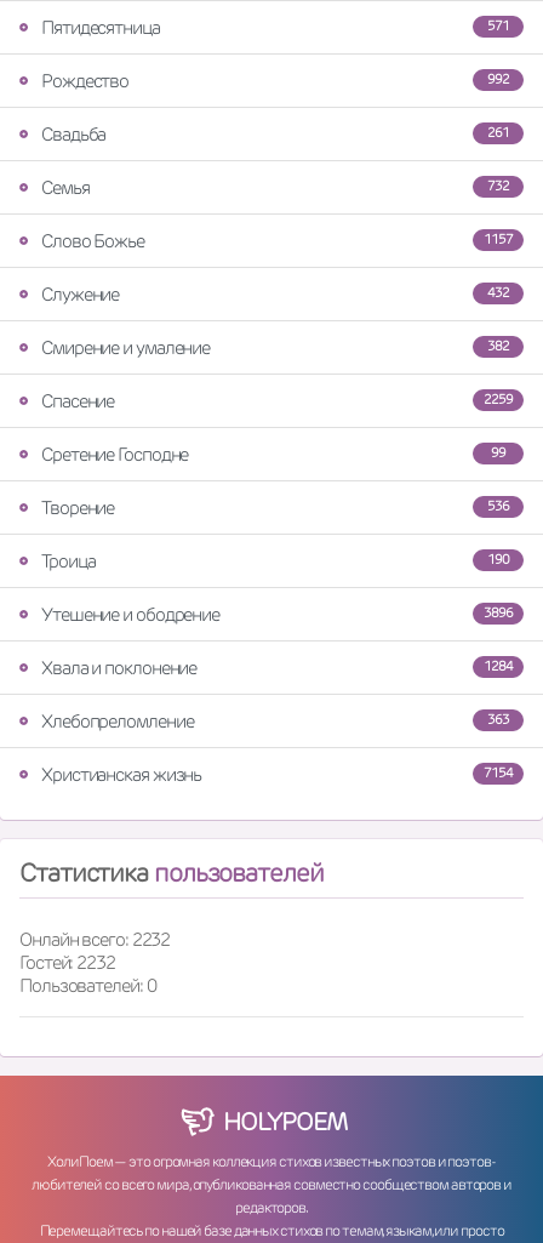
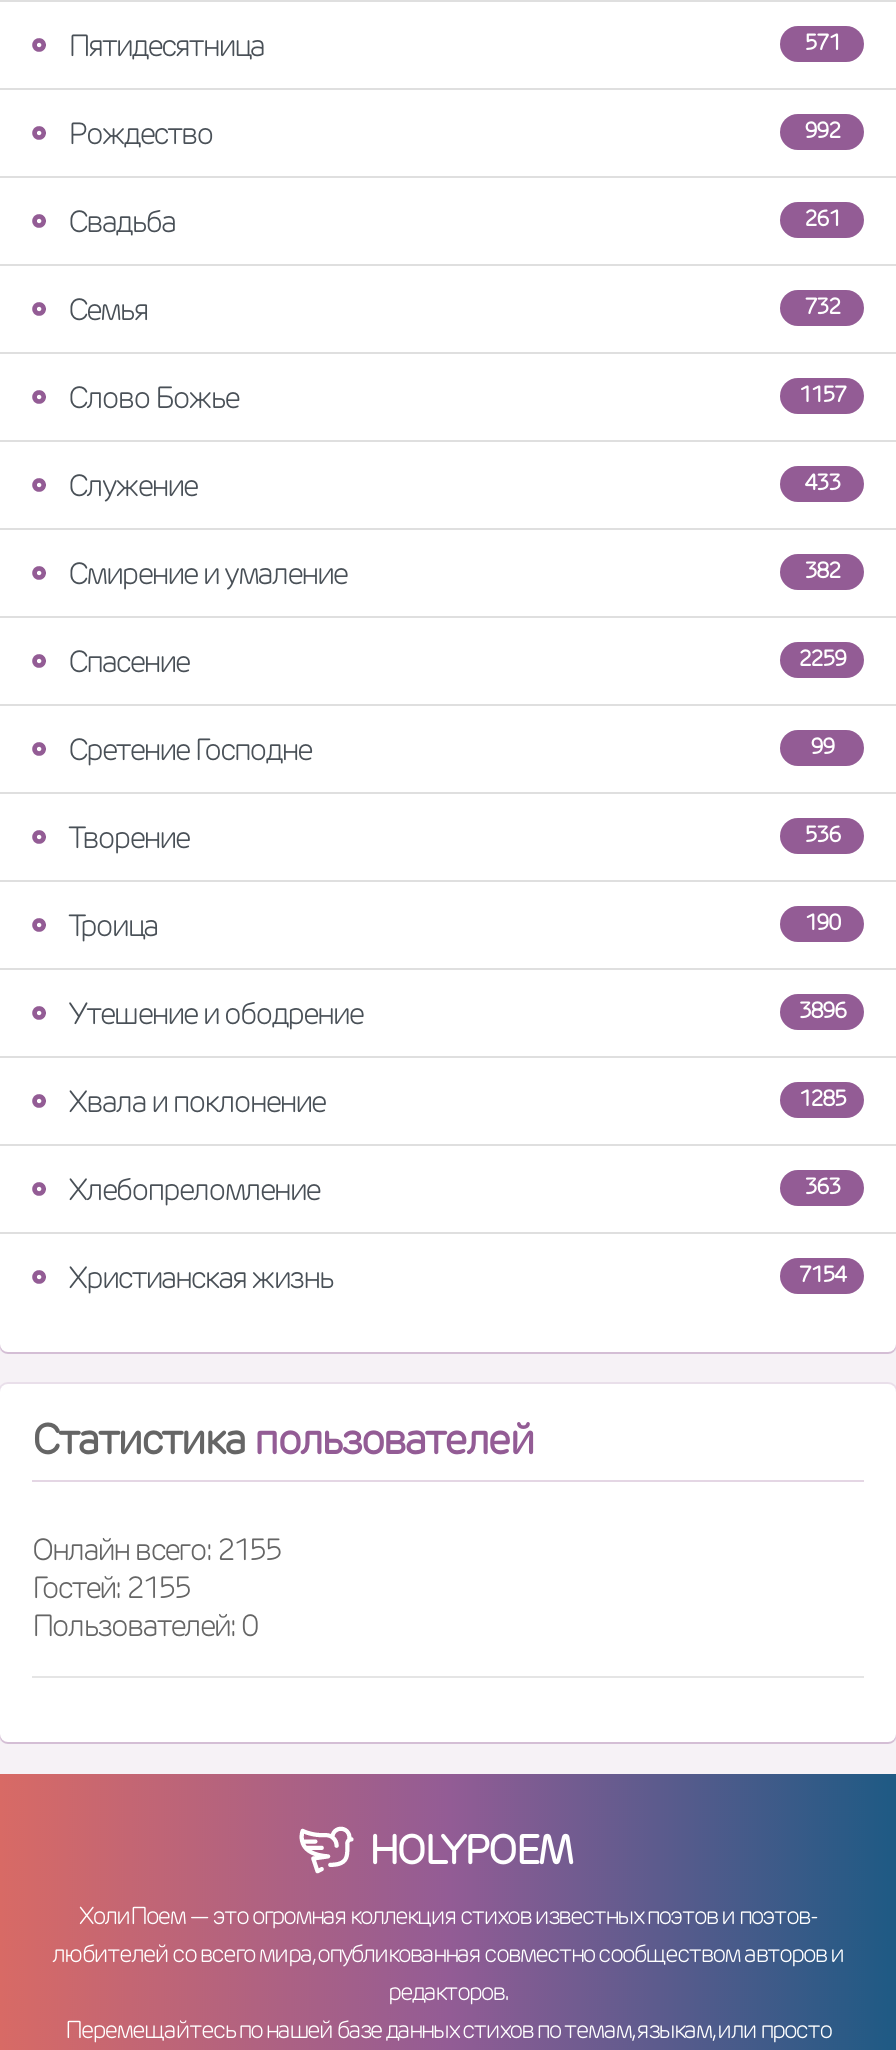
[487,284,509,301] 432 -> [804,469,840,497] 433
[484,658,512,675] 1284 -> [798,1085,846,1113] 1285
[19,928,170,951] Онлайн всего: 2232 -> [32,1531,280,1569] Онлайн всего: 2155
[19,951,115,974] Гостей: 2232 -> [32,1569,190,1607] Гостей: 2155

